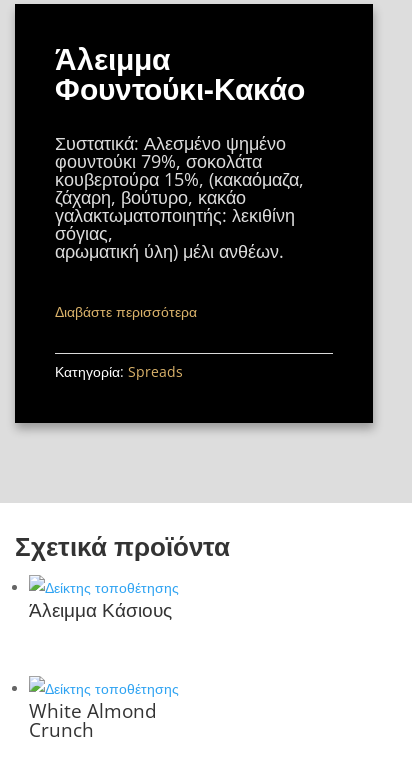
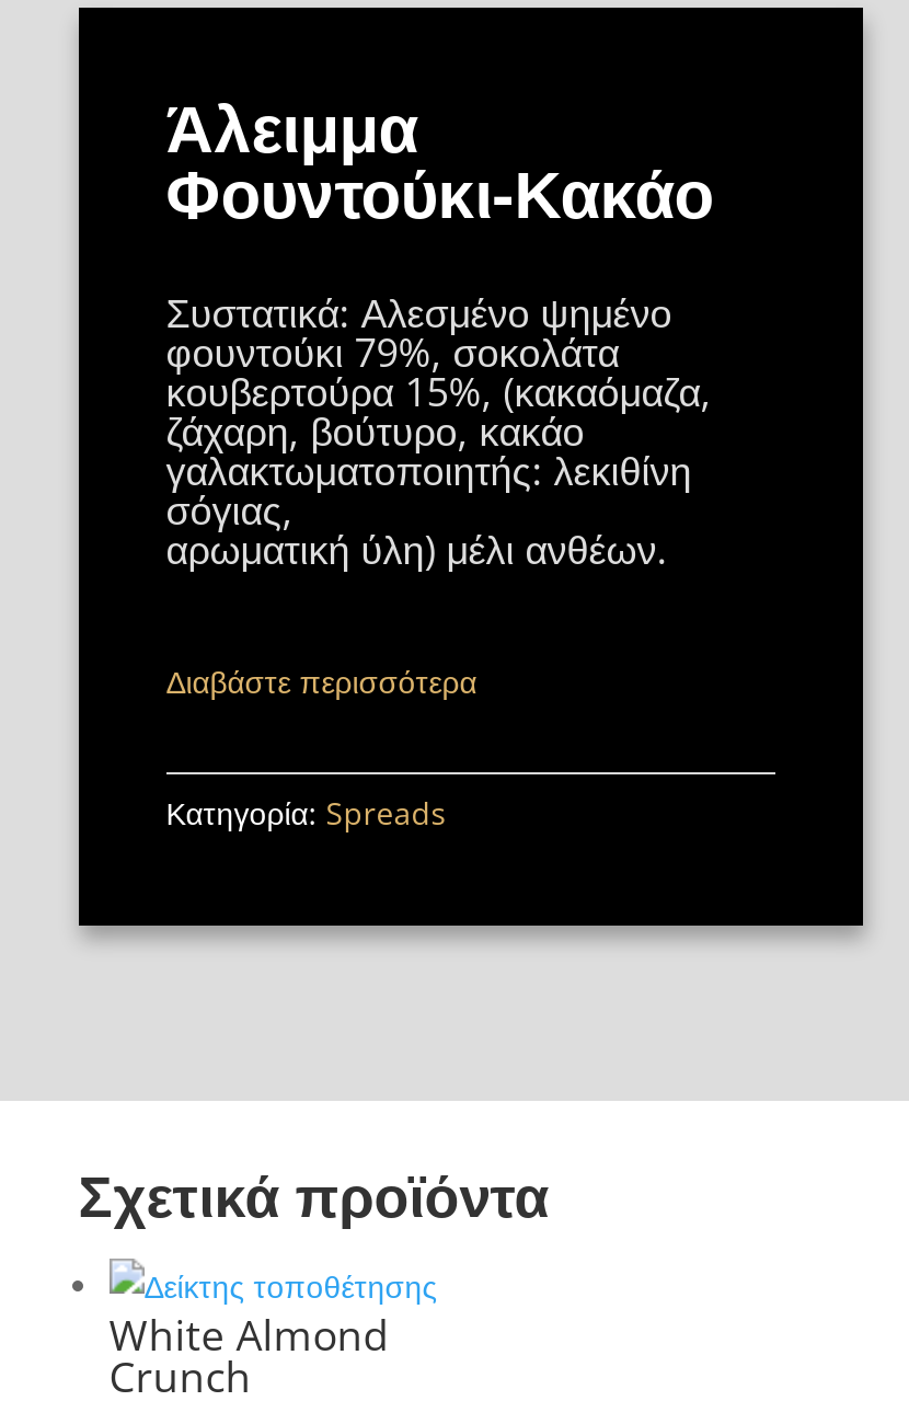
[29,597,172,623] Άλειμμα Κάσιους -> none

